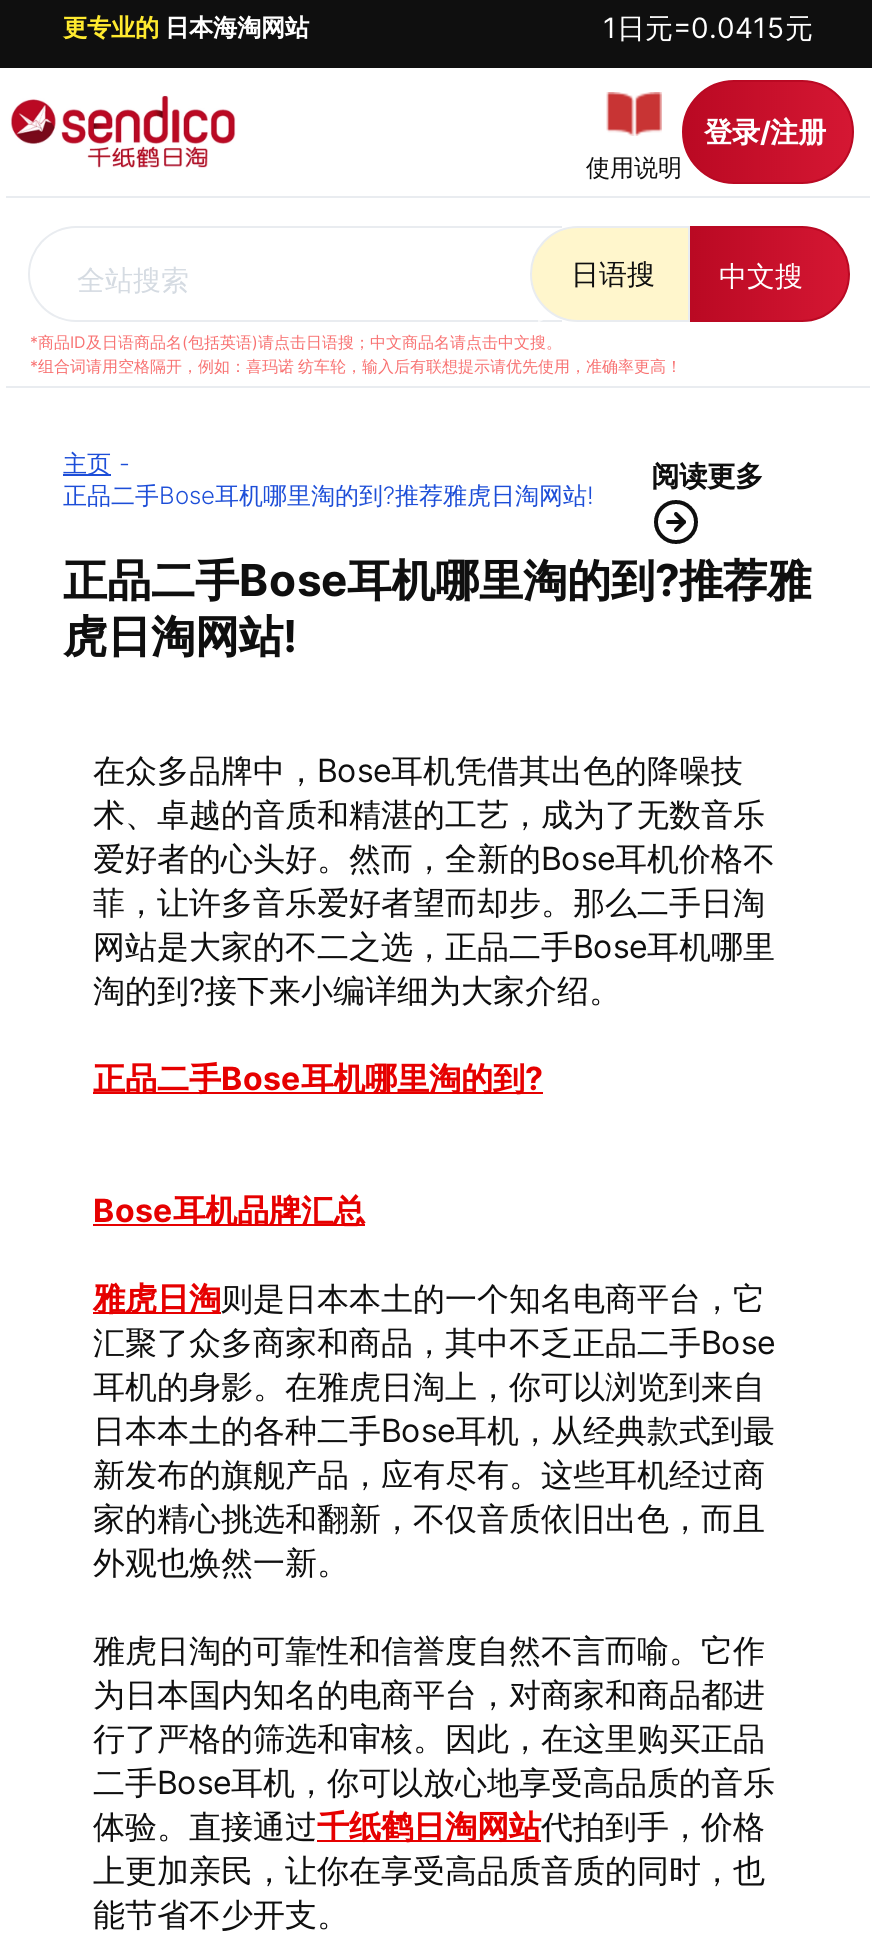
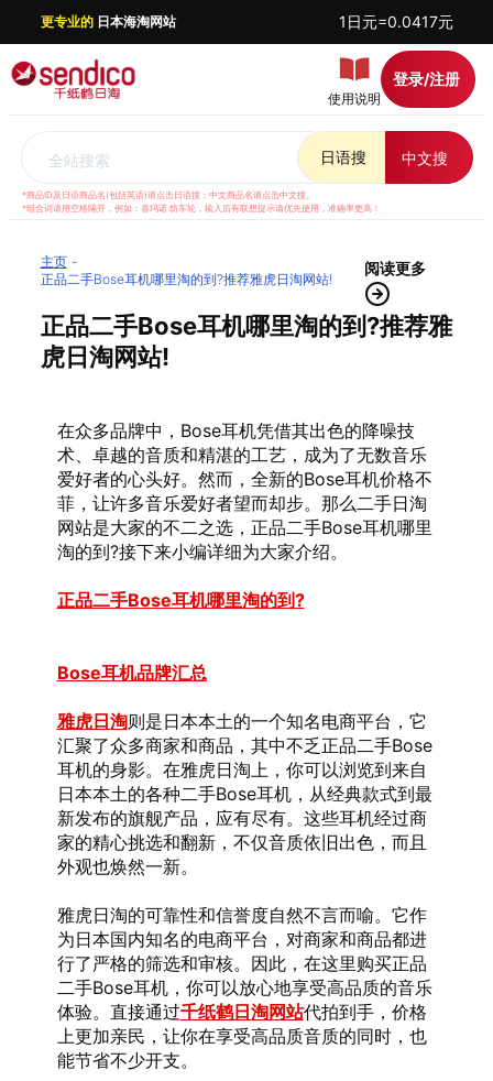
[603,10,813,44] 1日元=0.0415元 -> [338,12,453,31] 1日元=0.0417元

